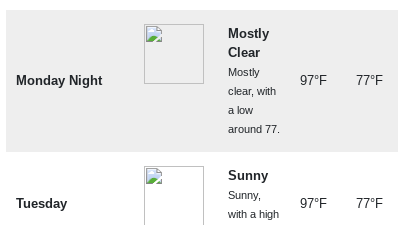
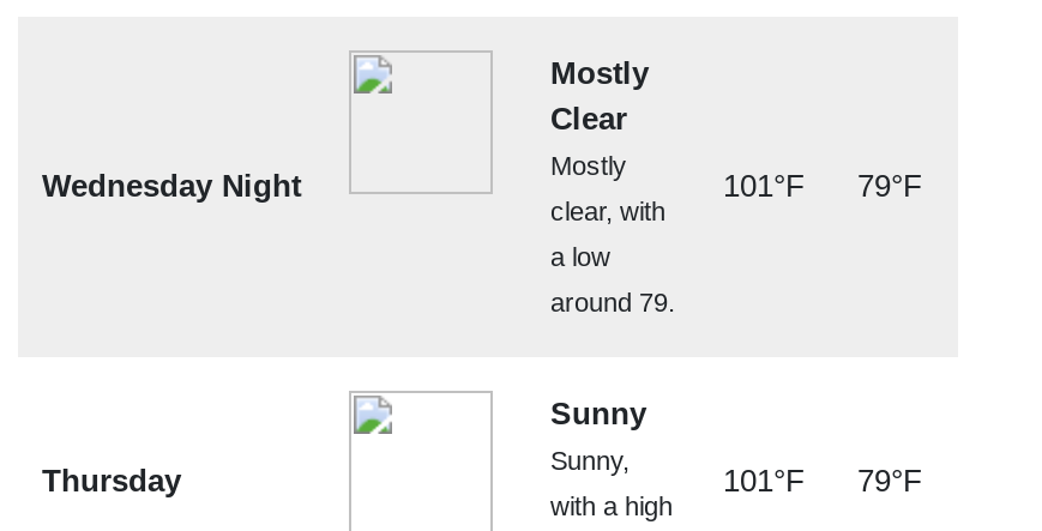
[16,73,102,88] Monday Night -> [42,168,301,204] Wednesday Night
[300,73,383,88] 97°F | 77°F -> [723,168,922,204] 101°F | 79°F
[228,123,280,135] around 77. -> [550,288,675,316] around 79.
[16,196,67,211] Tuesday -> [42,463,181,499] Thursday
[300,196,383,211] 97°F | 77°F -> [723,463,922,499] 101°F | 79°F

